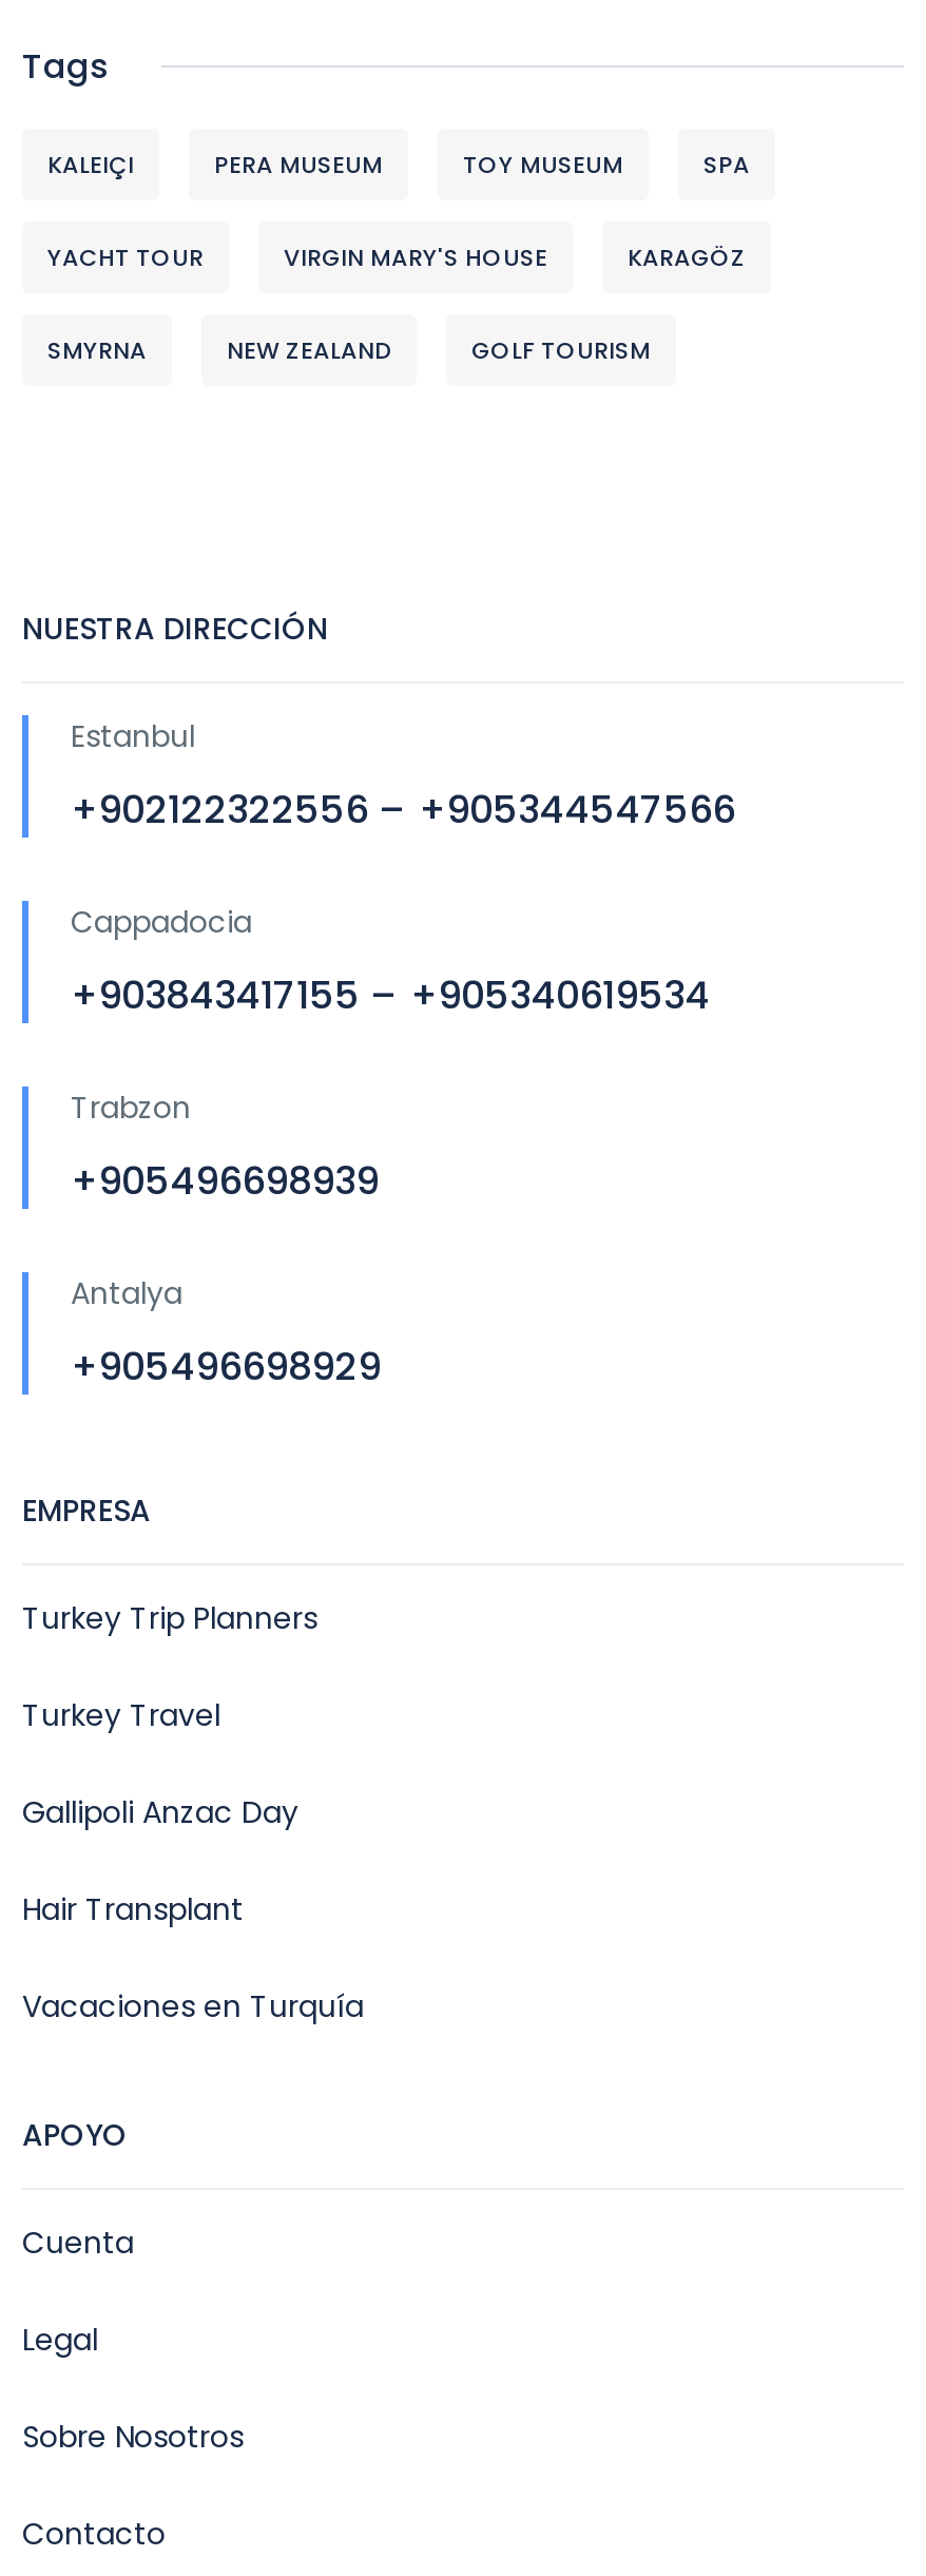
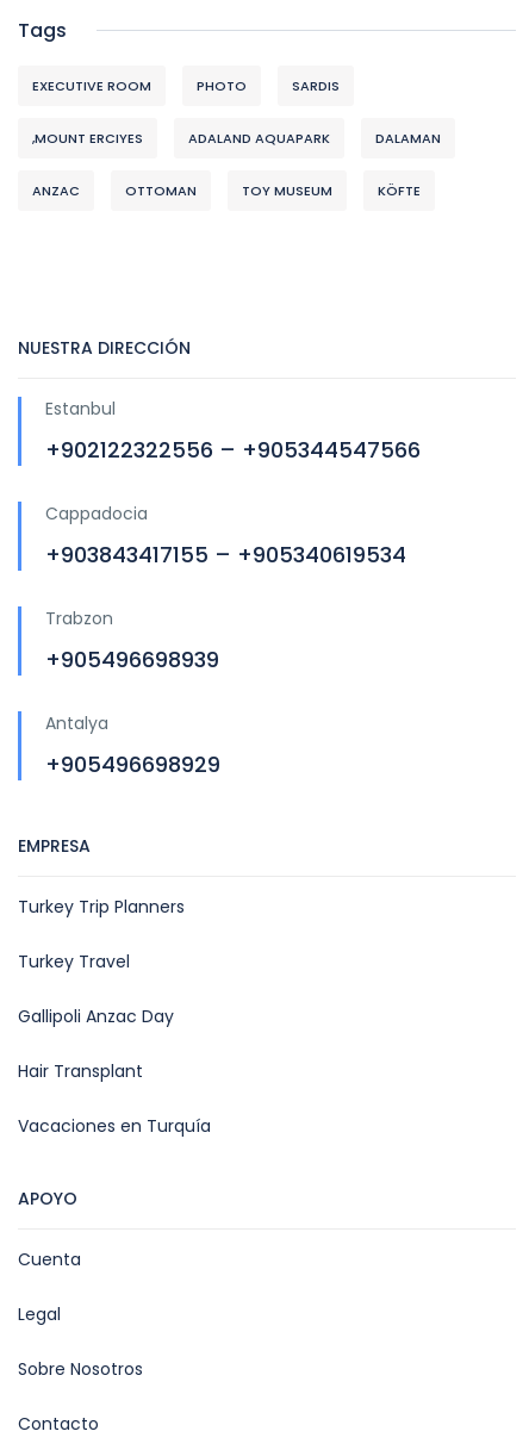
[47,148,383,181] KALEIÇI | PERA MUSEUM -> [32,76,441,200] EXECUTIVE ROOM | PHOTO | SARDIS | ,MOUNT ERCIYES | ADALAND AQUAPARK | DALAMAN | ANZAC | OTTOMAN
[47,148,750,367] SPA | YACHT TOUR | VIRGIN MARY'S HOUSE | KARAGÖZ | SMYRNA | NEW ZEALAND | GOLF TOURISM -> [378,181,421,200] KÖFTE
moved [463,148,623,181] -> [242,181,332,200]: TOY MUSEUM

